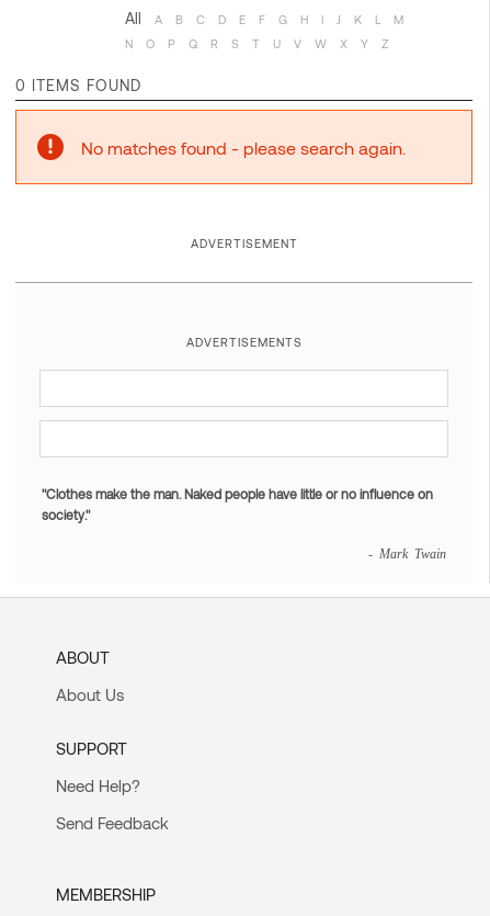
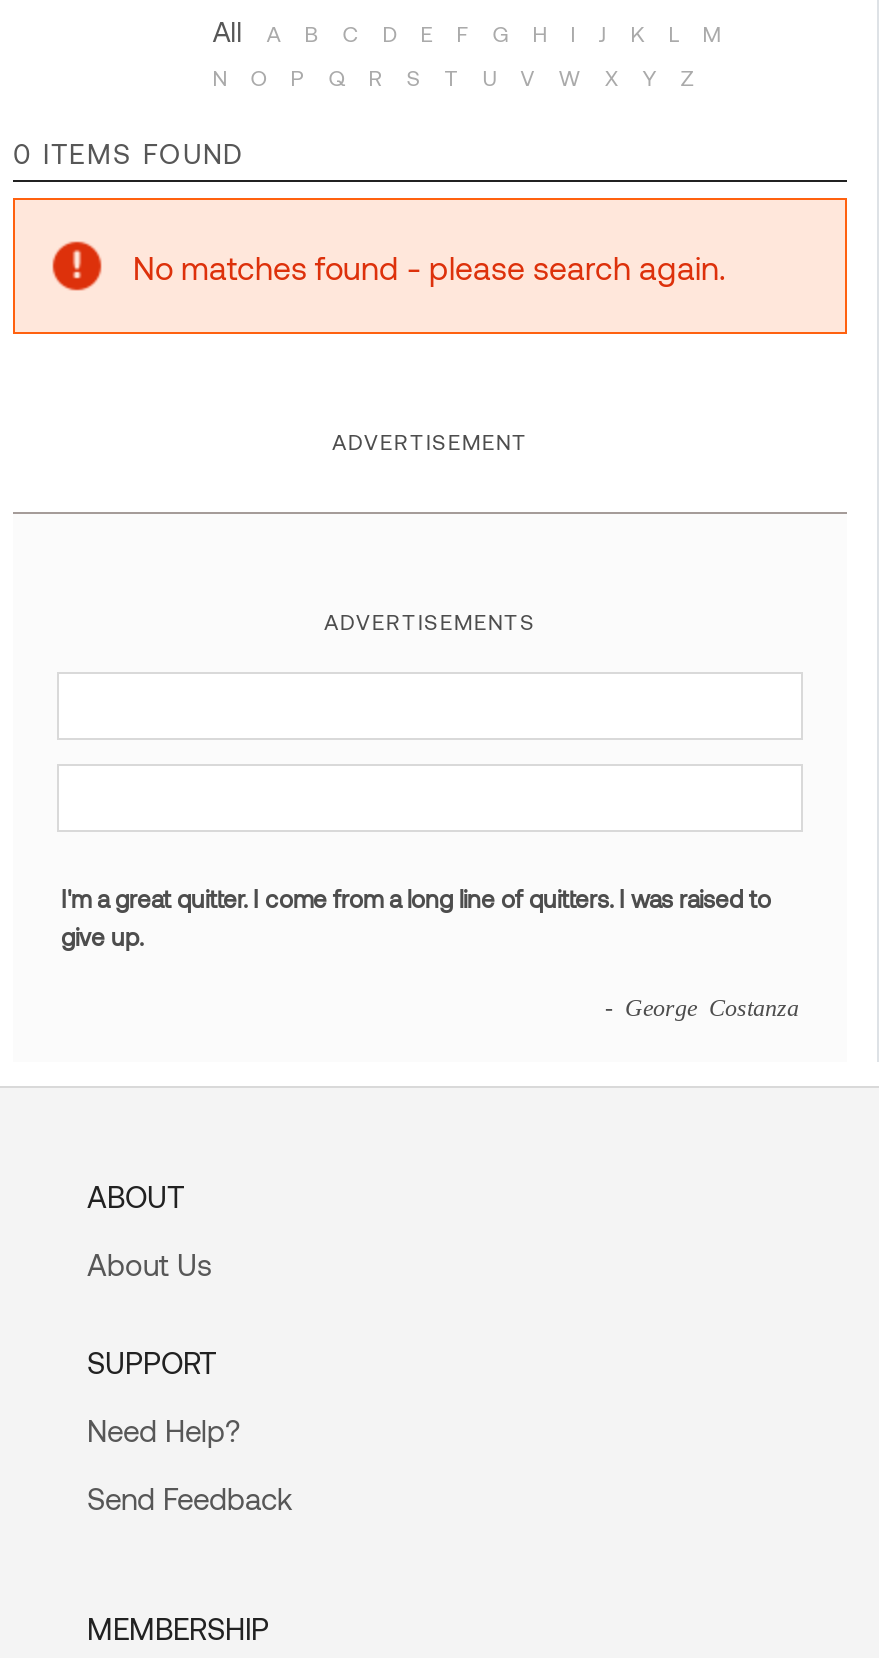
[42,486,433,523] "Clothes make the man. Naked people have little or no influence on | society." -> [61,885,771,951] I'm a great quitter. I come from a long line of quitters. I was raised to | give up.
[368,547,446,560] - Mark Twain -> [605,995,799,1019] - George Costanza

